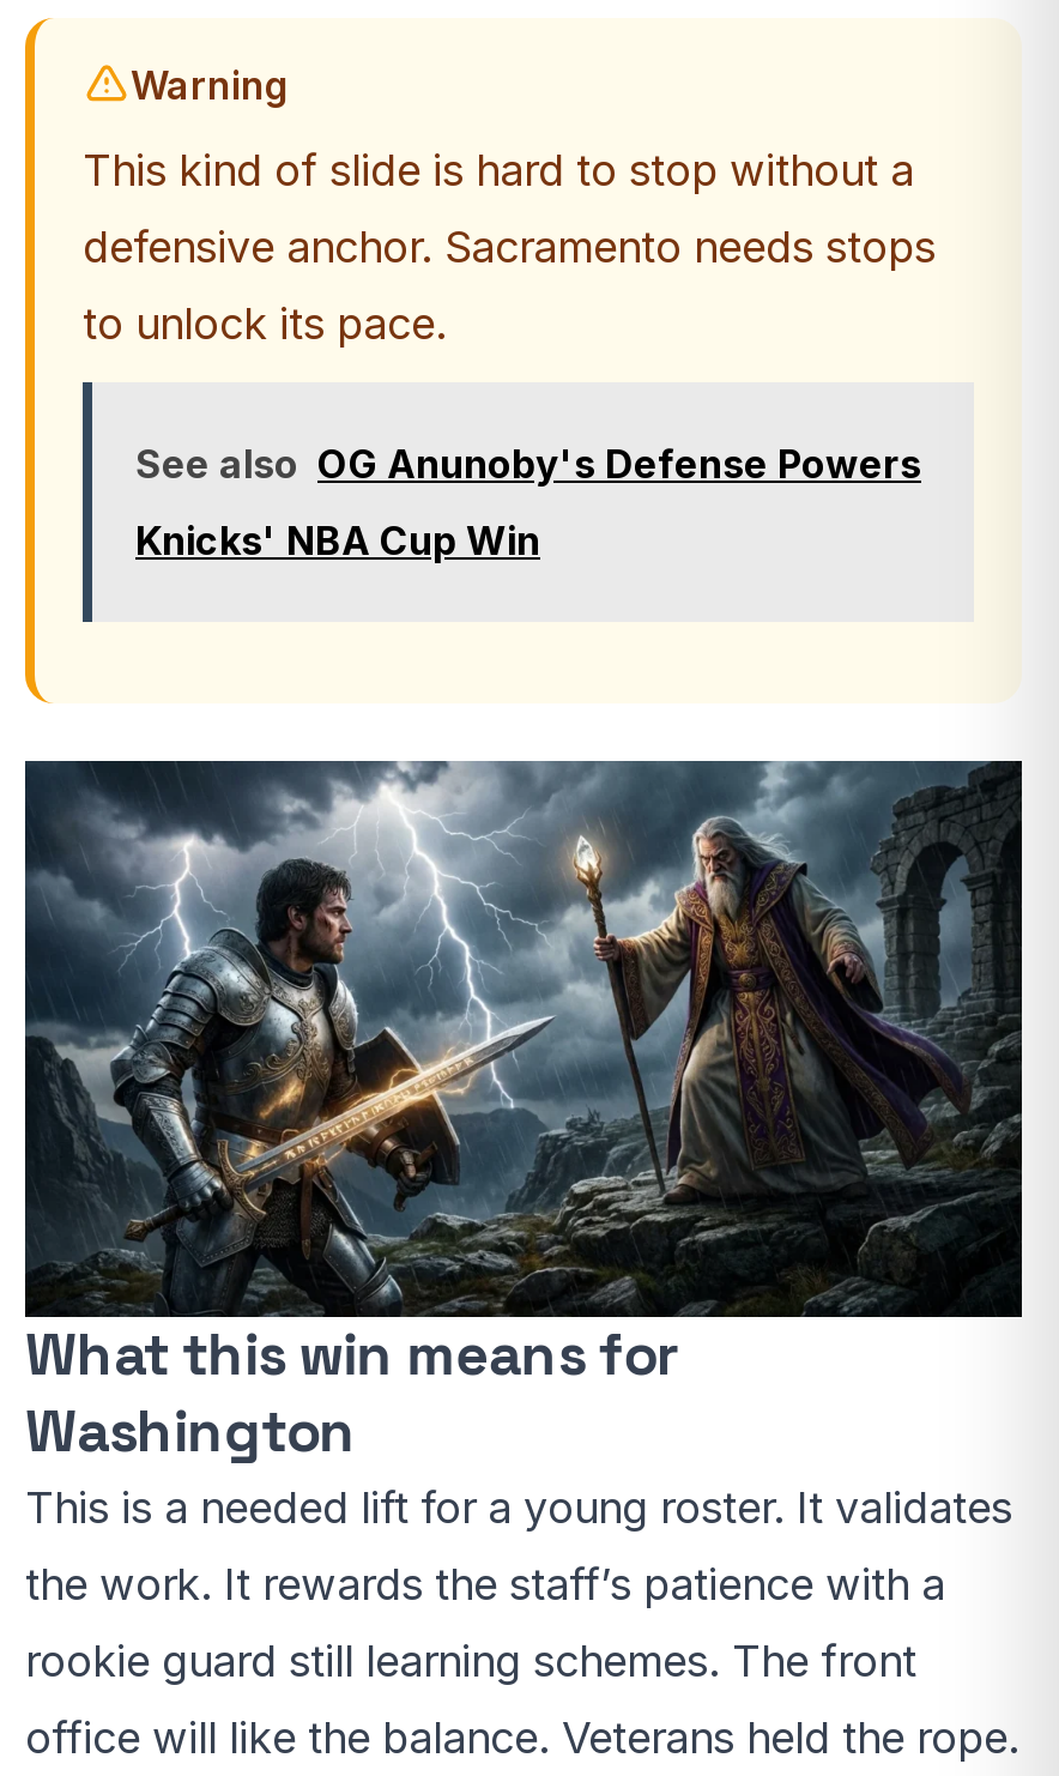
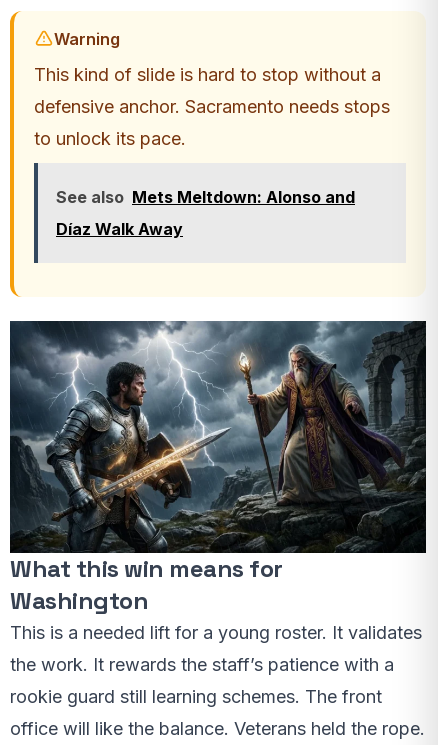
[135,439,921,487] See also OG Anunoby's Defense Powers -> [56,187,355,207] See also Mets Meltdown: Alonso and
[135,516,540,564] Knicks' NBA Cup Win -> [56,219,183,239] Díaz Walk Away

